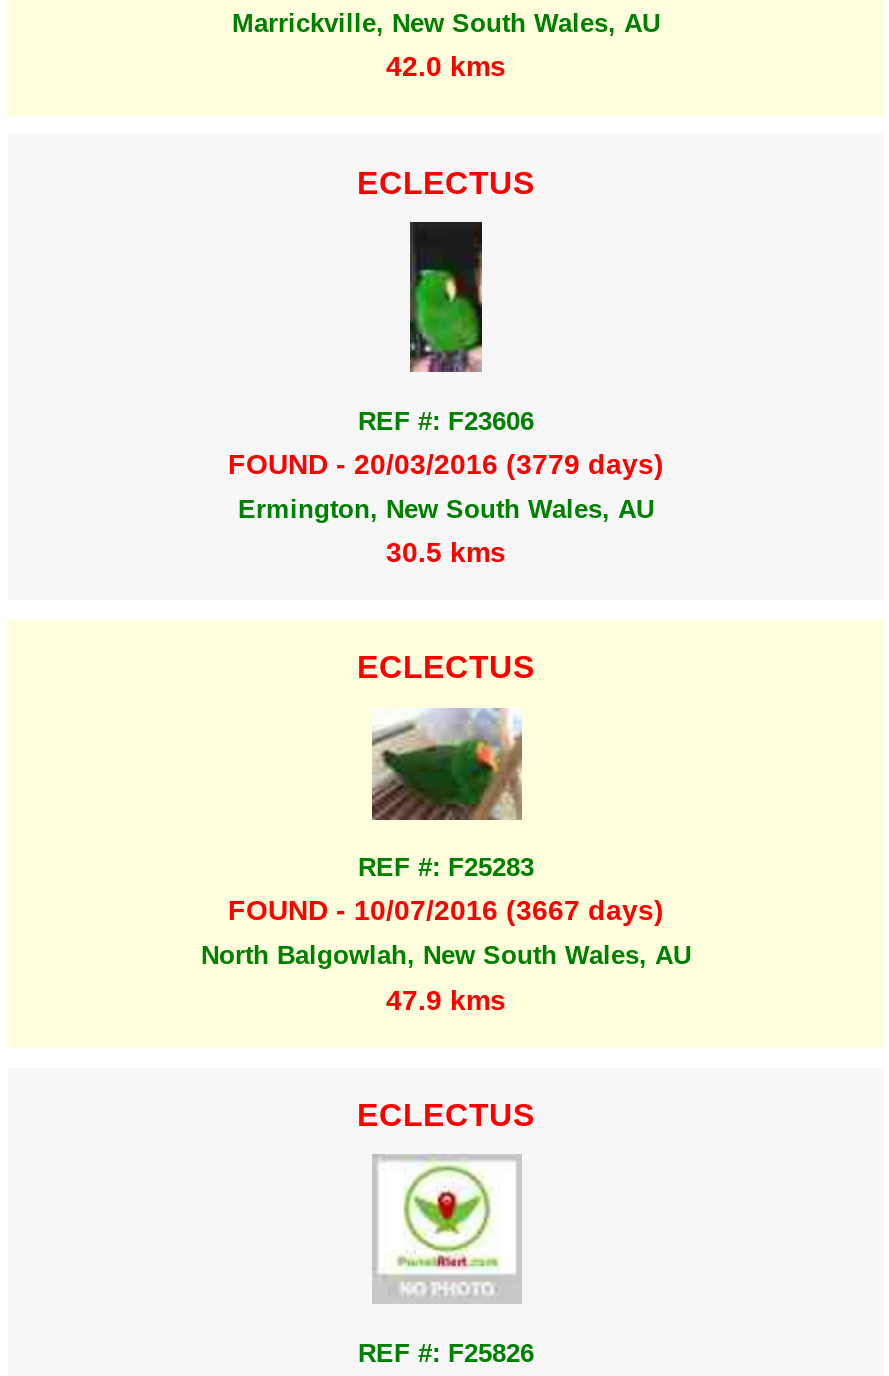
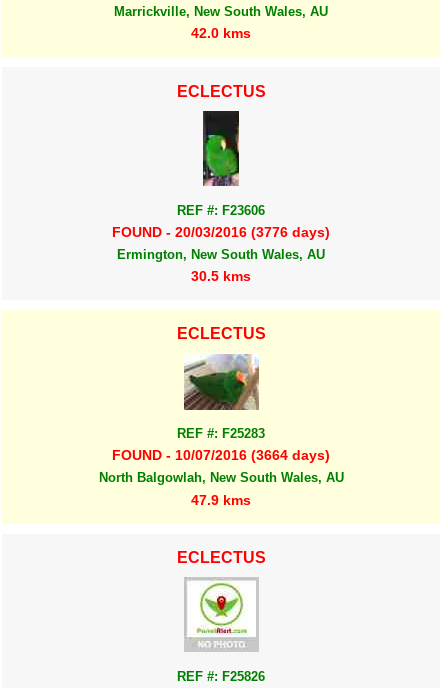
[228,448,664,480] FOUND - 20/03/2016 (3779 days) -> [112,224,330,240] FOUND - 20/03/2016 (3776 days)
[228,895,664,927] FOUND - 10/07/2016 (3667 days) -> [112,447,330,463] FOUND - 10/07/2016 (3664 days)

